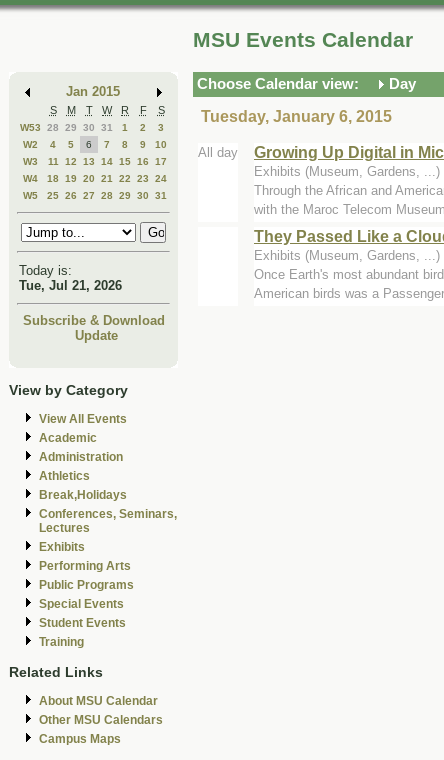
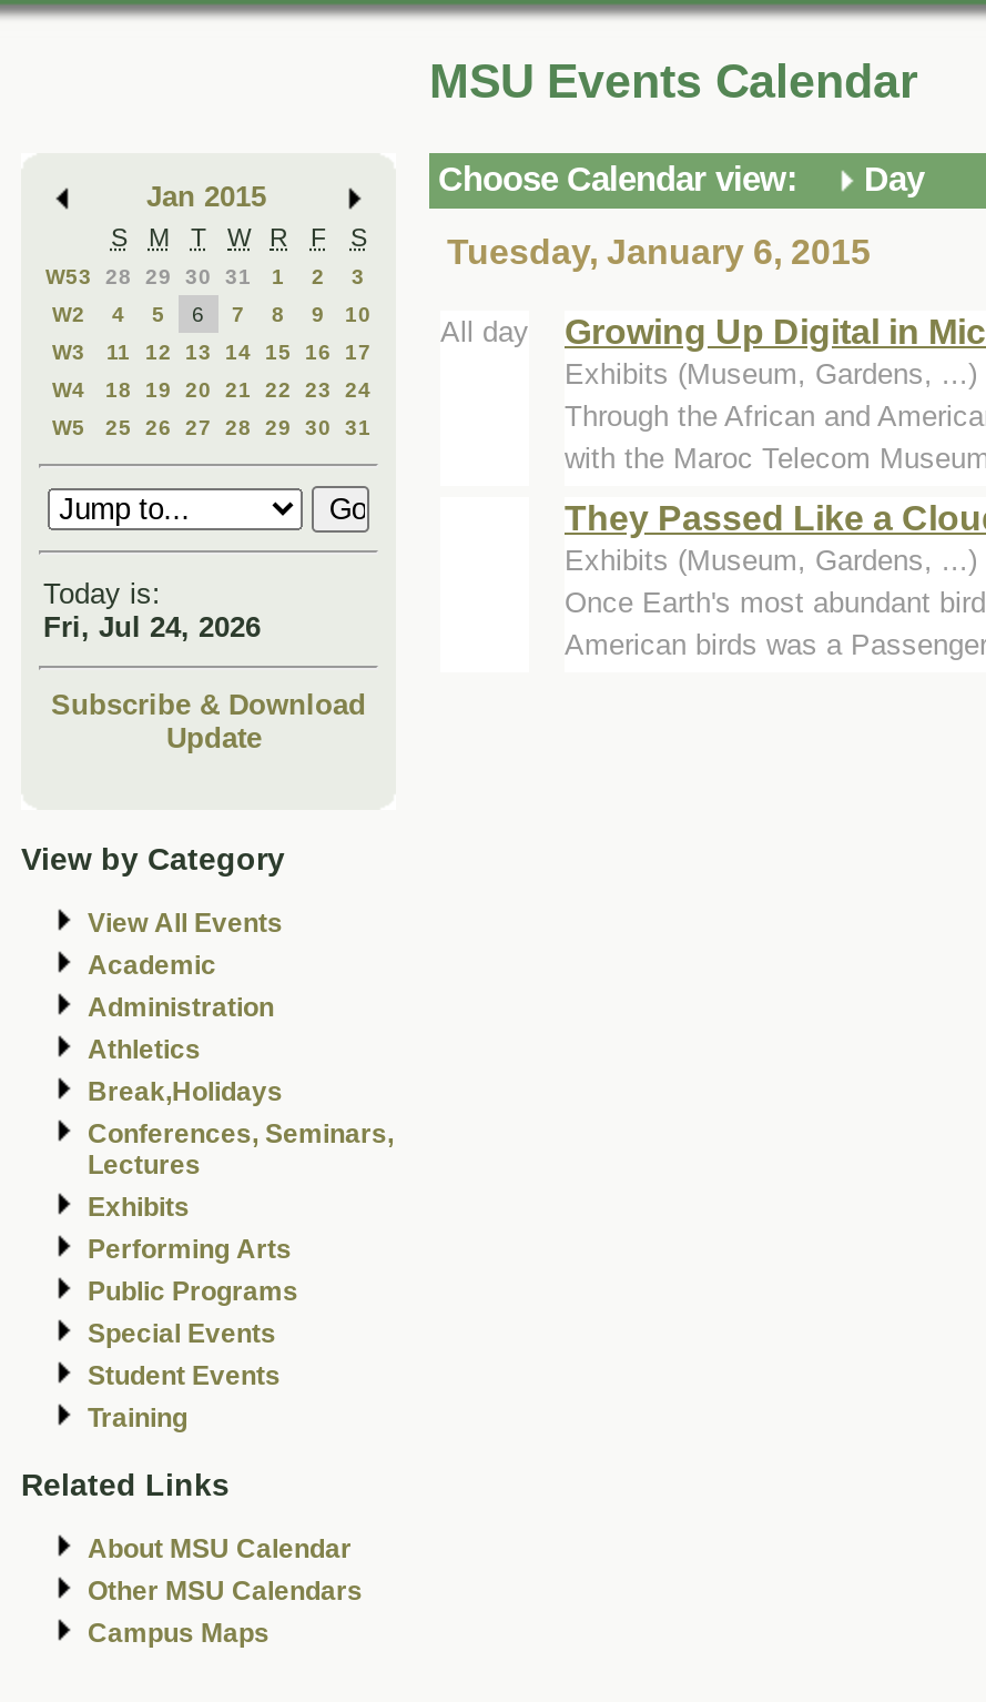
[19,278,122,293] Tue, Jul 21, 2026 -> [43,611,261,644] Fri, Jul 24, 2026

